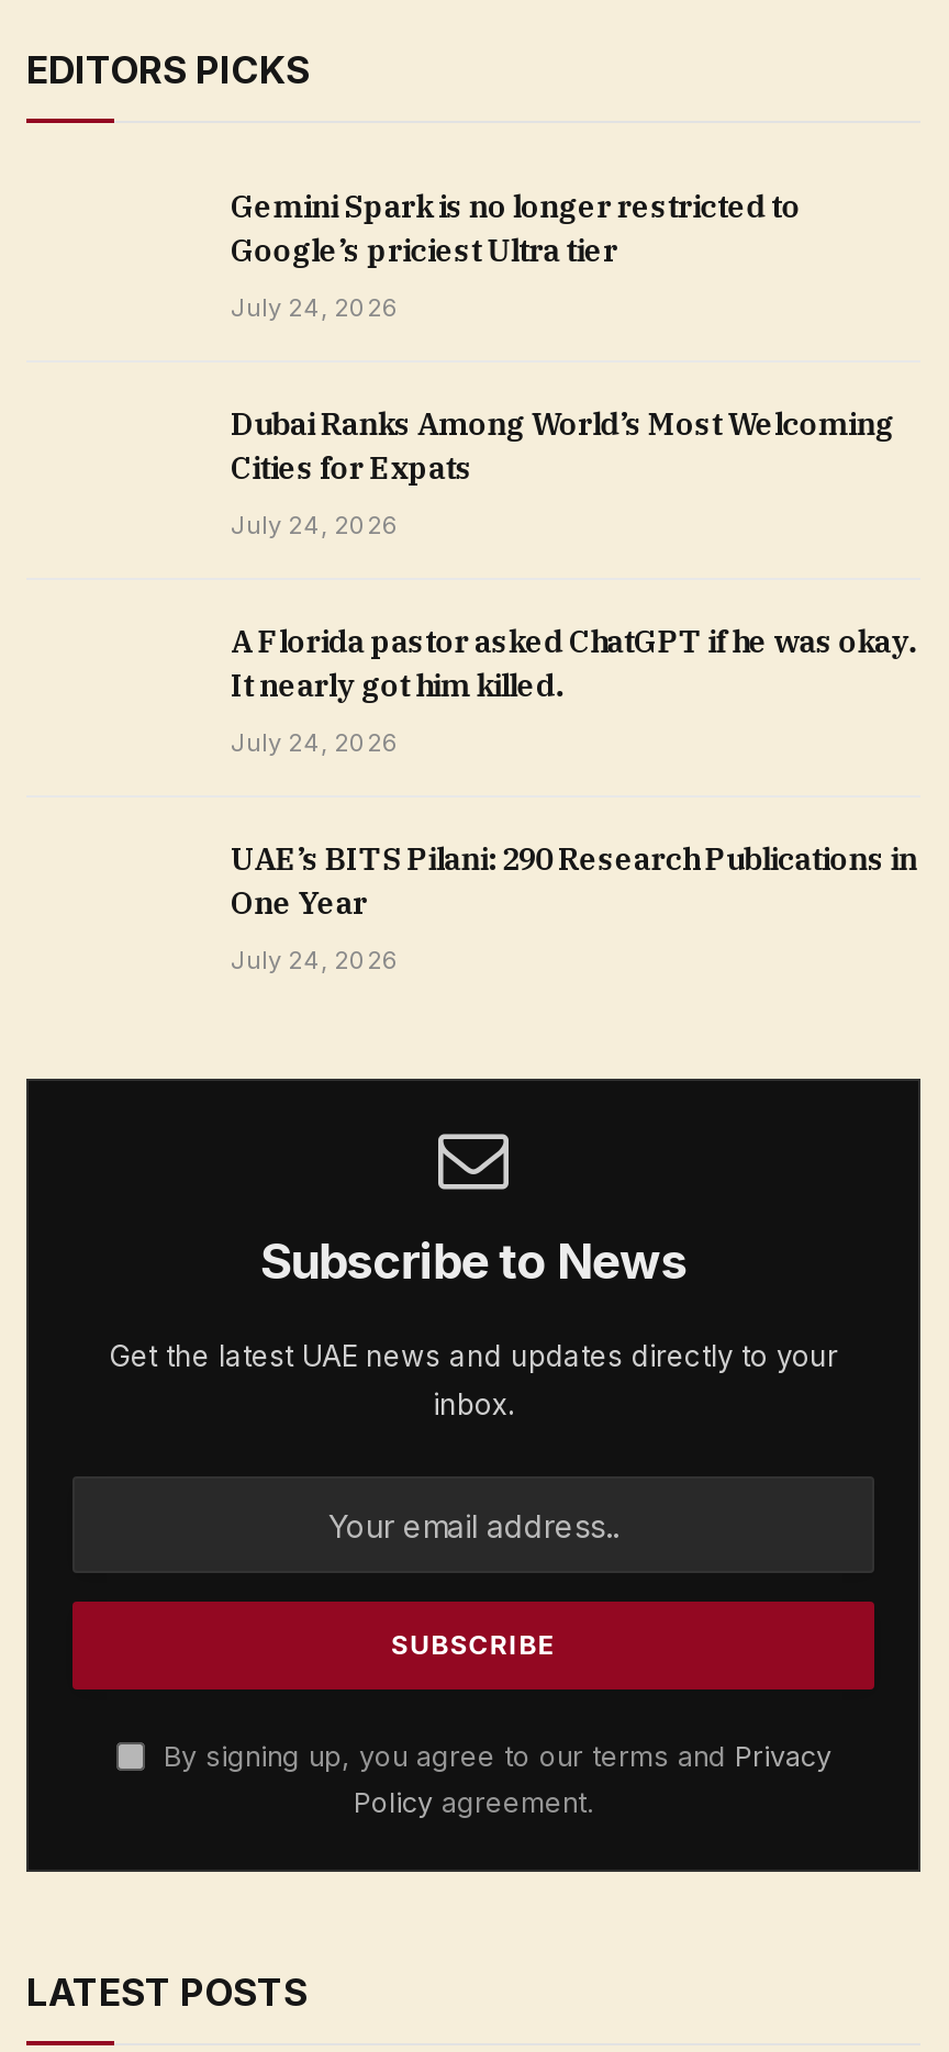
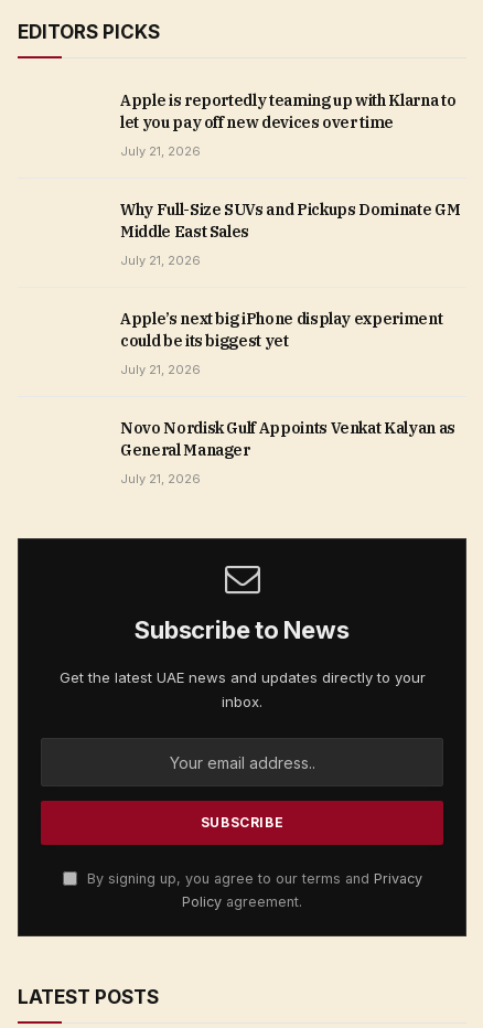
[231,187,800,270] Gemini Spark is no longer restricted to | Google’s priciest Ultra tier -> [120,90,456,132] Apple is reportedly teaming up with Klarna to | let you pay off new devices over time
[231,292,400,323] July 24, 2026 -> [120,143,201,159] July 21, 2026
[231,404,894,488] Dubai Ranks Among World’s Most Welcoming | Cities for Expats -> [120,200,460,242] Why Full-Size SUVs and Pickups Dominate GM | Middle East Sales
[231,510,400,540] July 24, 2026 -> [120,253,201,268] July 21, 2026
[231,622,916,705] A Florida pastor asked ChatGPT if he was okay. | It nearly got him killed. -> [120,309,443,351] Apple’s next big iPhone display experiment | could be its biggest yet
[231,727,400,758] July 24, 2026 -> [120,362,201,377] July 21, 2026
[231,839,917,923] UAE’s BITS Pilani: 290 Research Publications in | One Year -> [120,418,455,460] Novo Nordisk Gulf Appoints Venkat Kalyan as | General Manager
[231,945,400,975] July 24, 2026 -> [120,471,201,486] July 21, 2026

